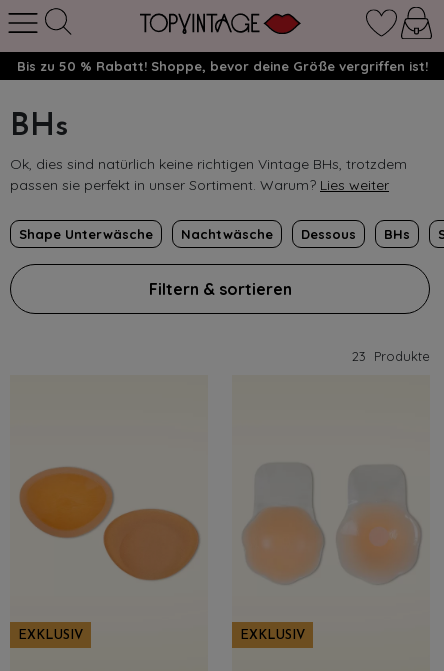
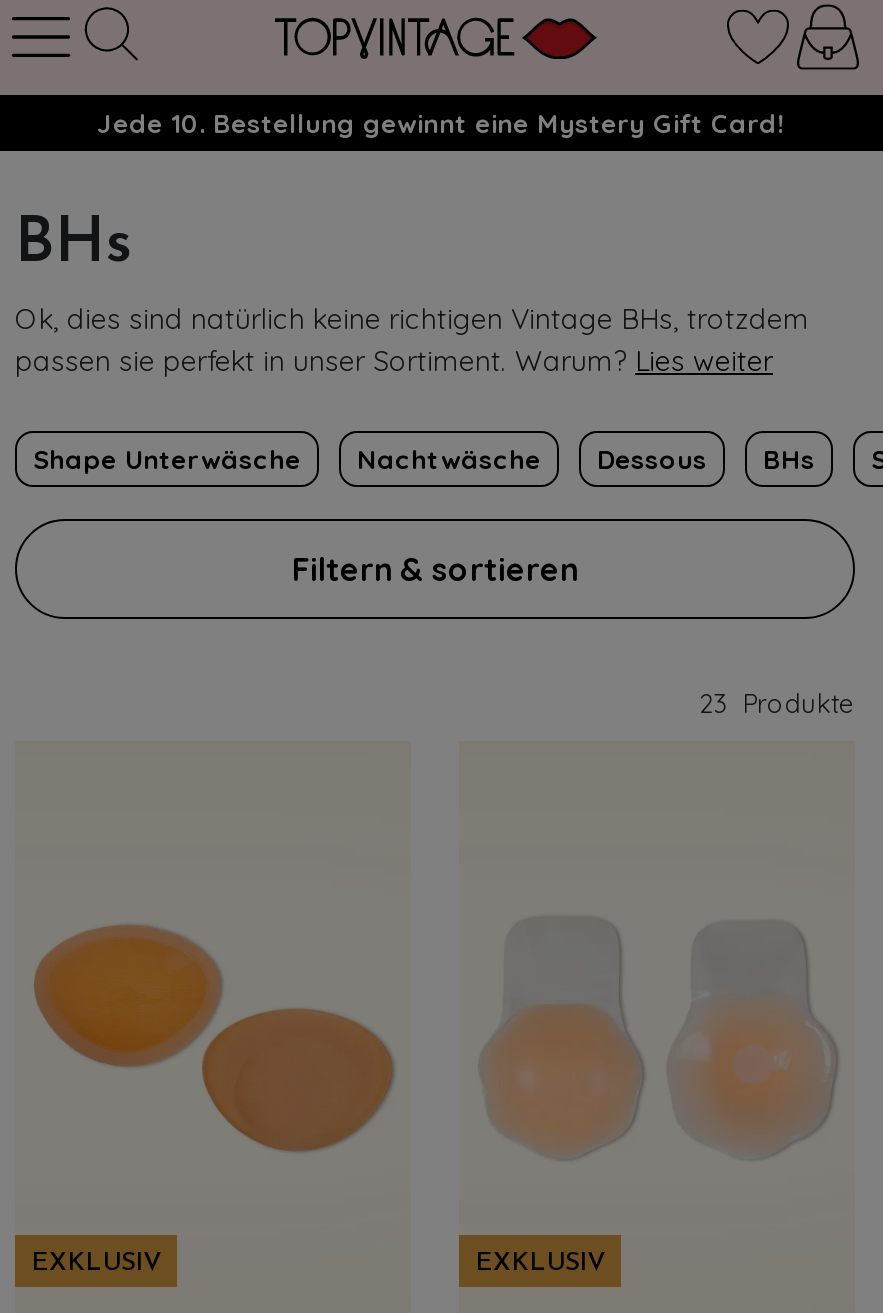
[17,58,428,74] Bis zu 50 % Rabatt! Shoppe, bevor deine Größe vergriffen ist! -> [97,107,783,139] Jede 10. Bestellung gewinnt eine Mystery Gift Card!

